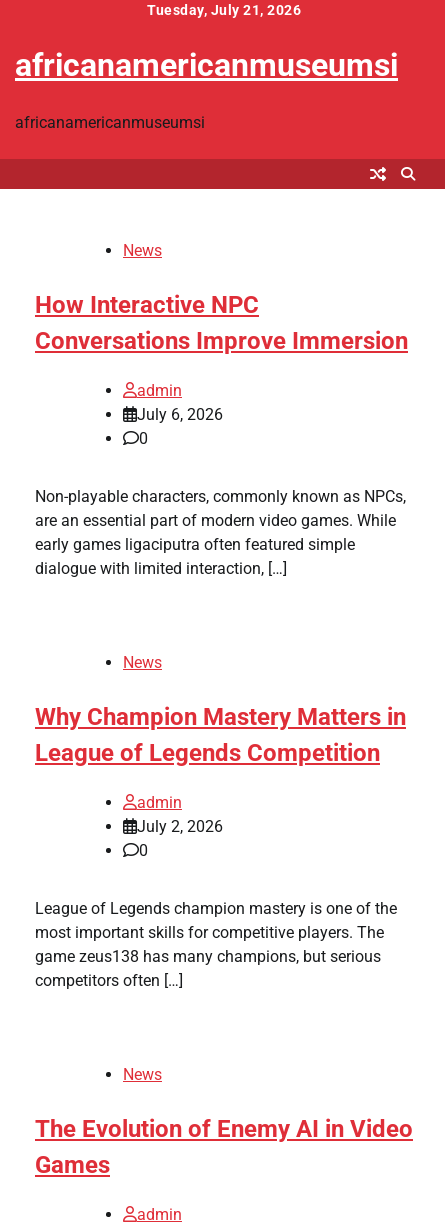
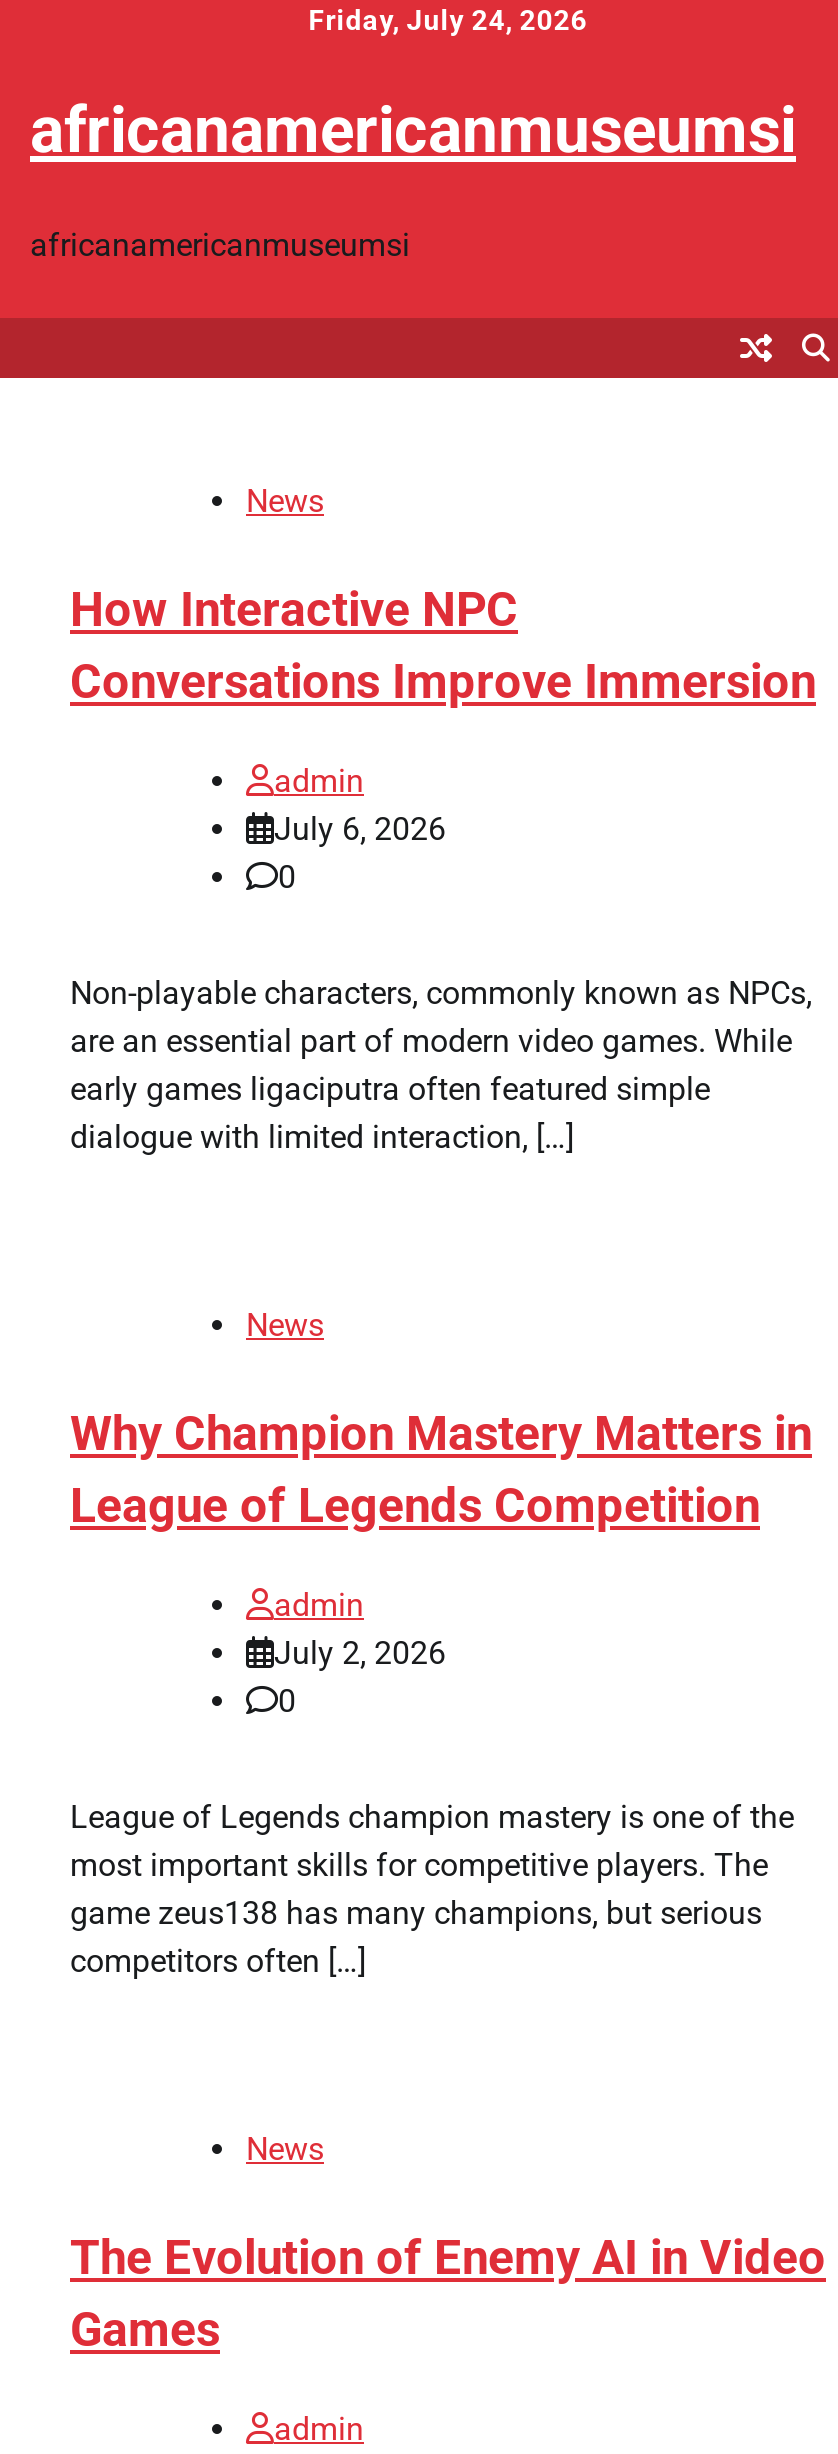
[147,2,301,18] Tuesday, July 21, 2026 -> [308,4,588,36] Friday, July 24, 2026

